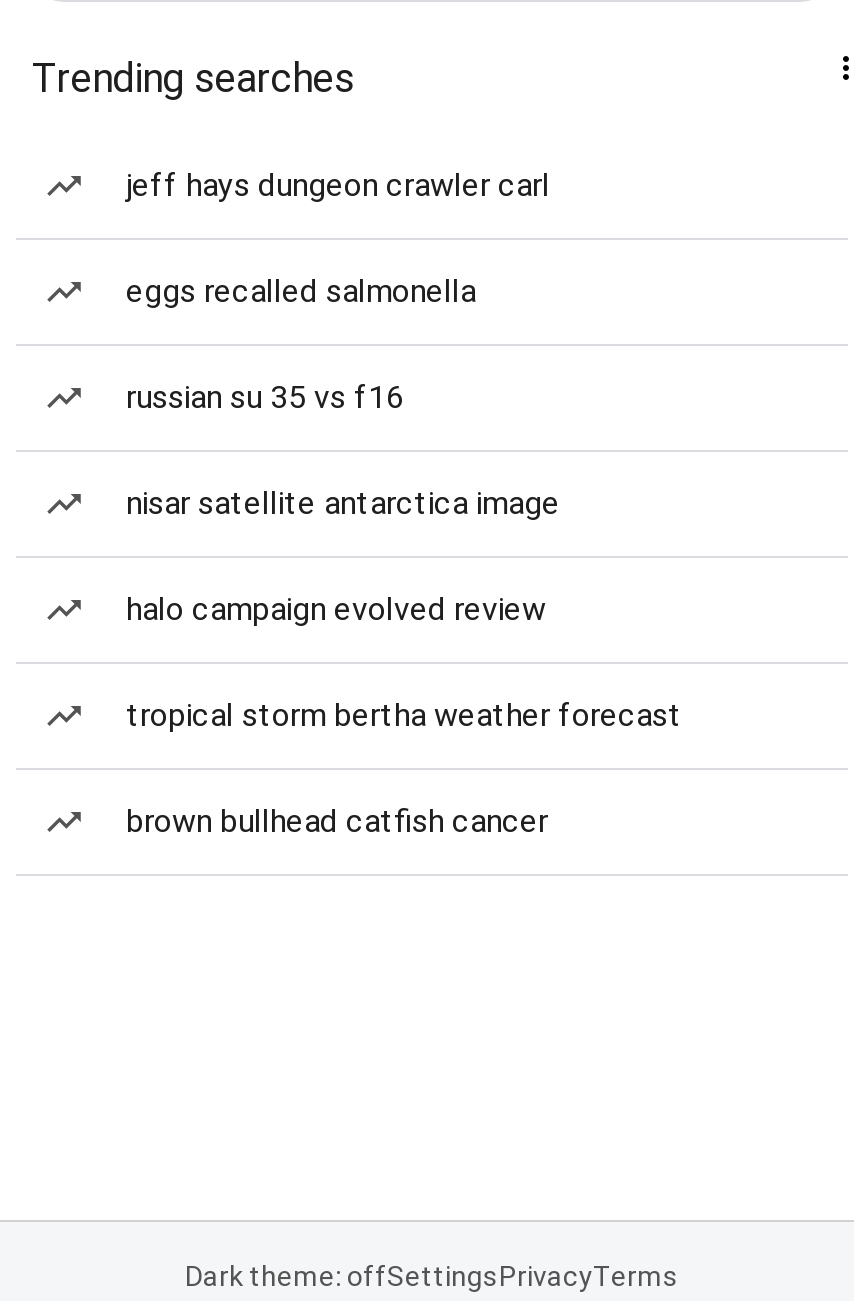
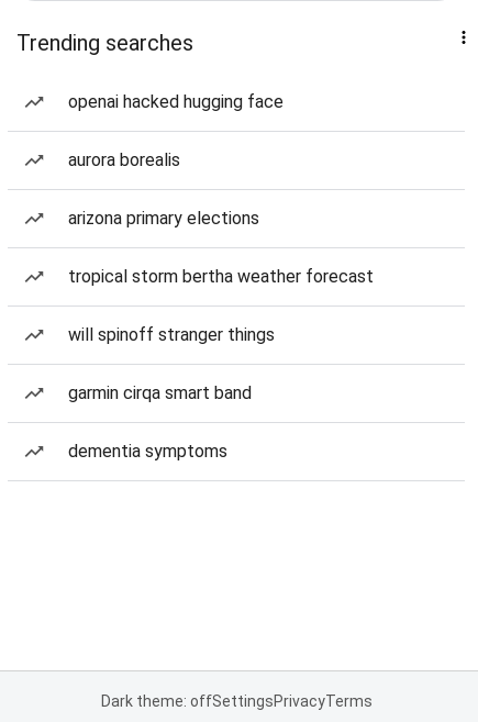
[126,166,560,628] jeff hays dungeon crawler carl | eggs recalled salmonella | russian su 35 vs f16 | nisar satellite antarctica image | halo campaign evolved review -> [68,91,284,229] openai hacked hugging face | aurora borealis | arizona primary elections
moved [126,696,682,734] -> [68,266,374,287]: tropical storm bertha weather forecast
[126,802,548,840] brown bullhead catfish cancer -> [68,324,275,462] will spinoff stranger things | garmin cirqa smart band | dementia symptoms

